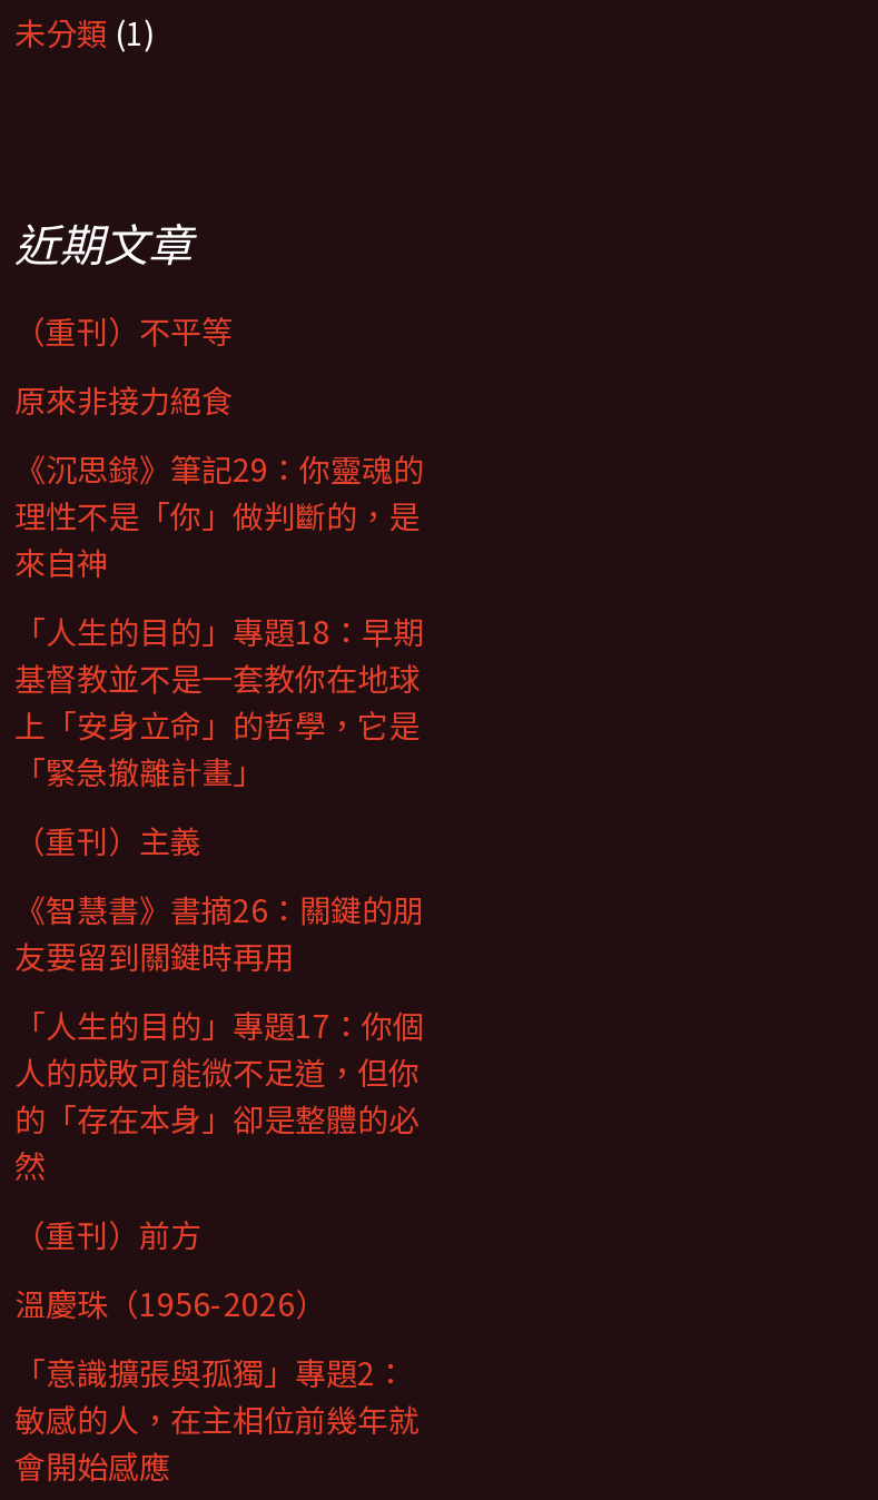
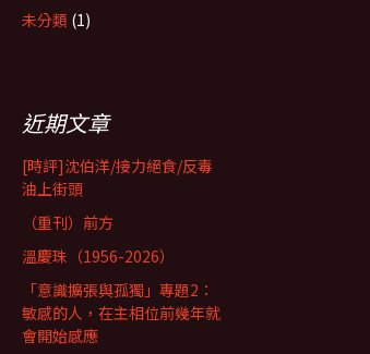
[14,308,424,1187] （重刊）不平等 | 原來非接力絕食 | 《沉思錄》筆記29：你靈魂的 | 理性不是「你」做判斷的，是 | 來自神 | 「人生的目的」專題18：早期 | 基督教並不是一套教你在地球 | 上「安身立命」的哲學，它是 | 「緊急撤離計畫」 | （重刊）主義 | 《智慧書》書摘26：關鍵的朋 | 友要留到關鍵時再用 | 「人生的目的」專題17：你個 | 人的成敗可能微不足道，但你 | 的「存在本身」卻是整體的必 | 然 -> [22,155,213,199] [時評]沈伯洋/接力絕食/反毒 | 油上街頭

